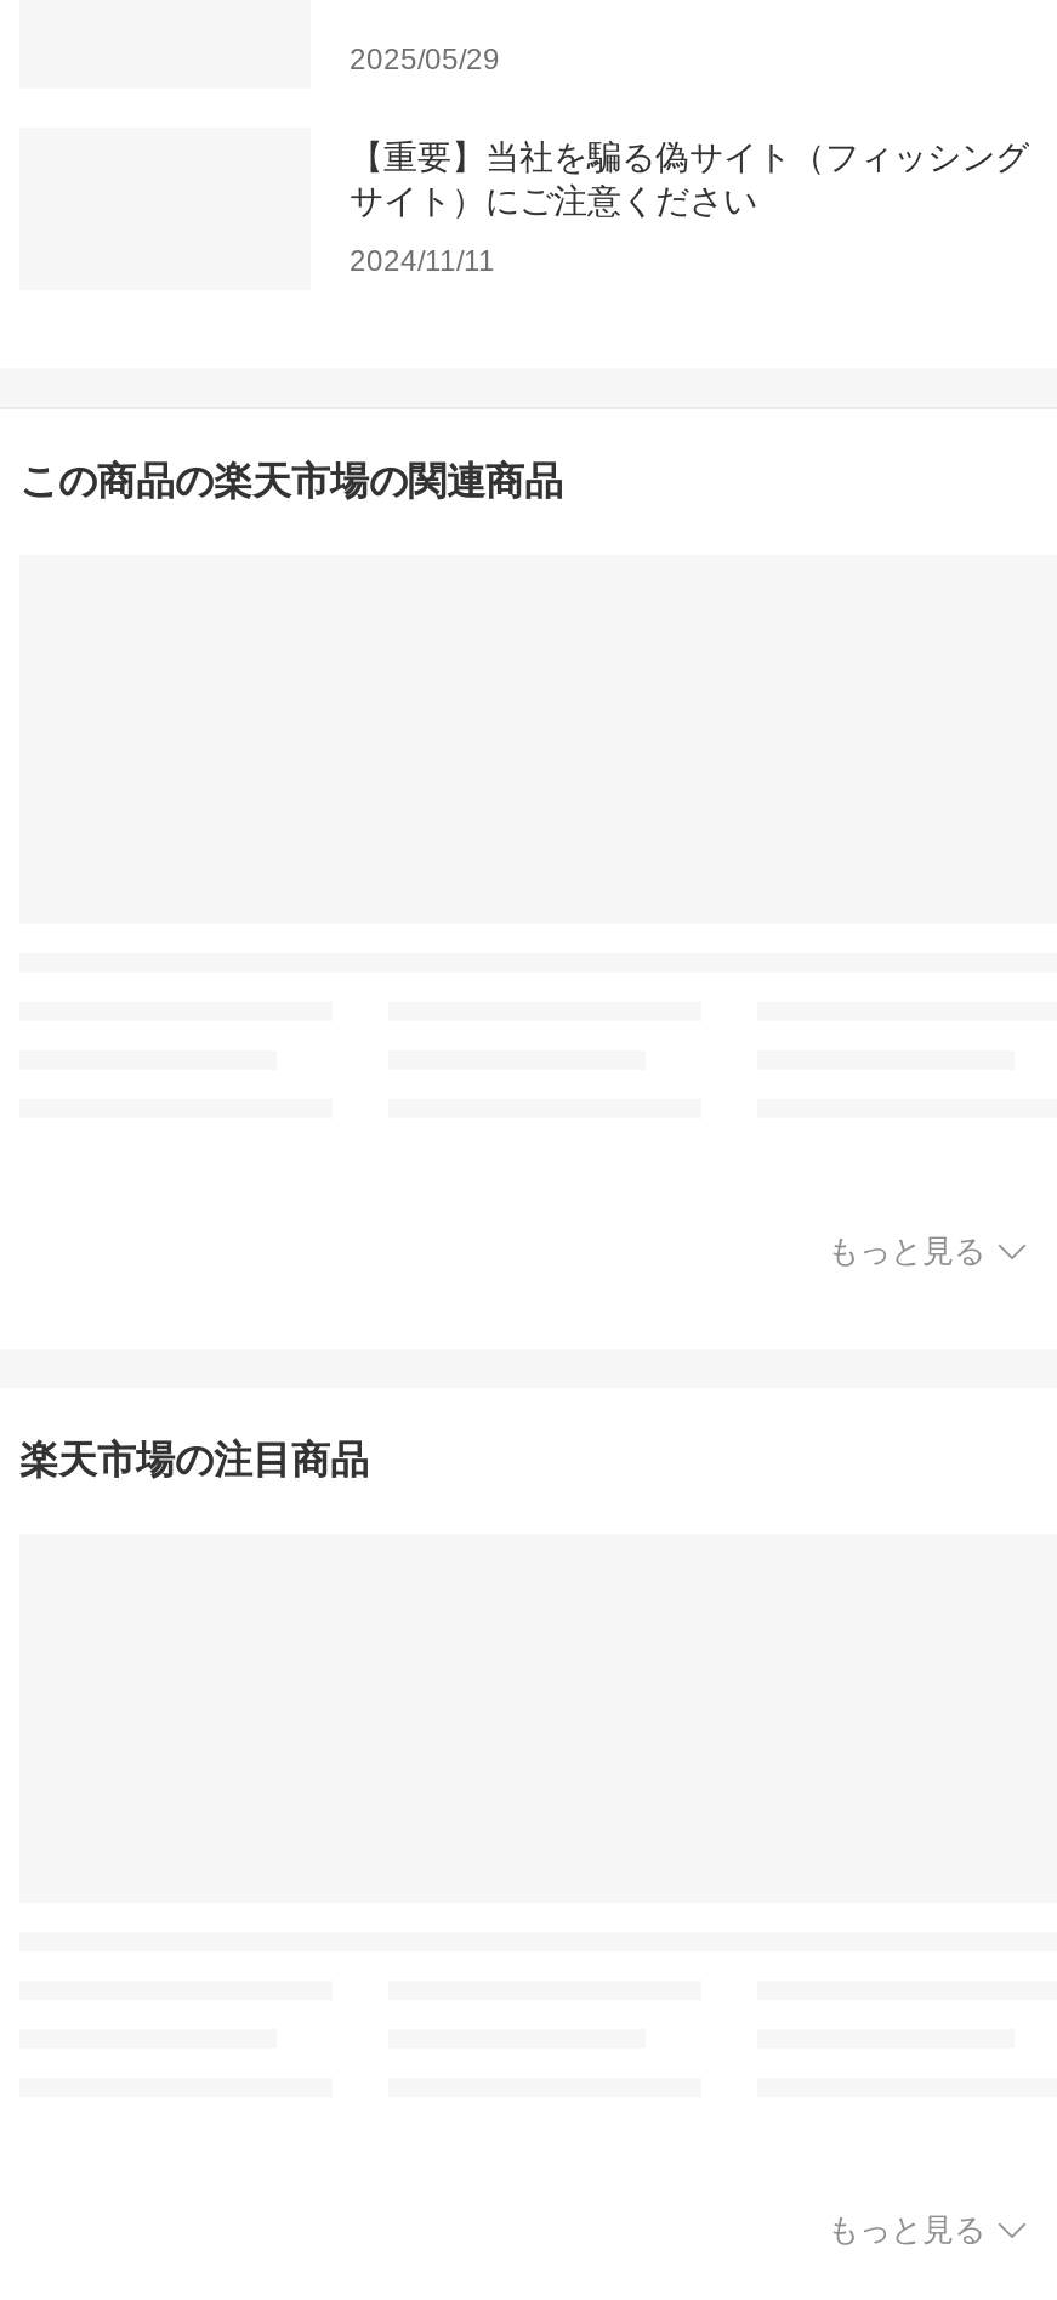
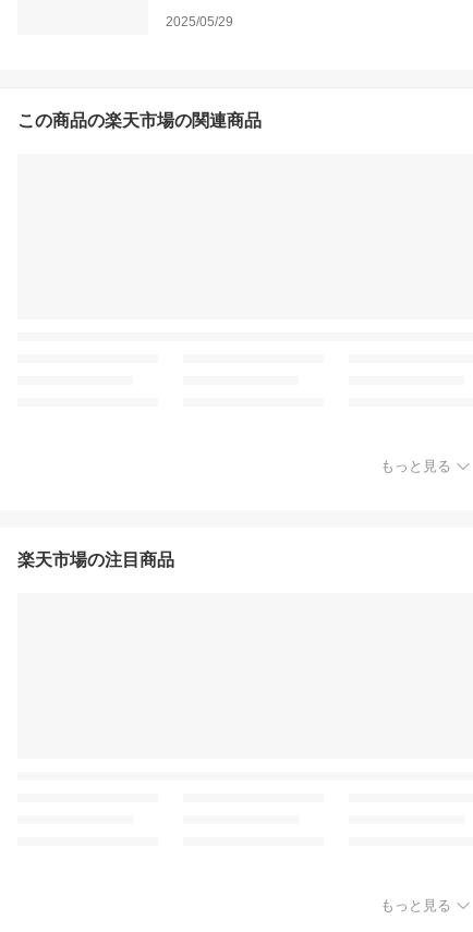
[350,138,1029,279] 【重要】当社を騙る偽サイト（フィッシング | サイト）にご注意ください | 2024/11/11 -> none

